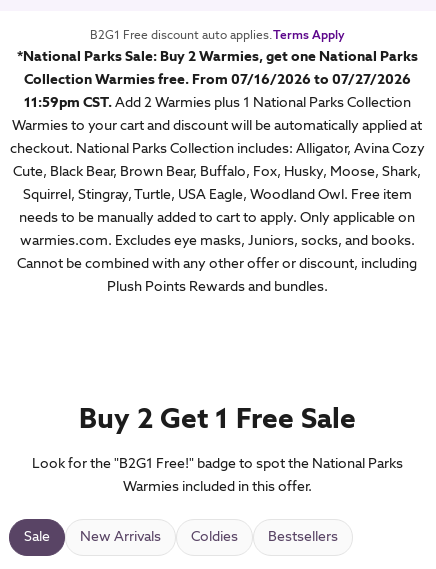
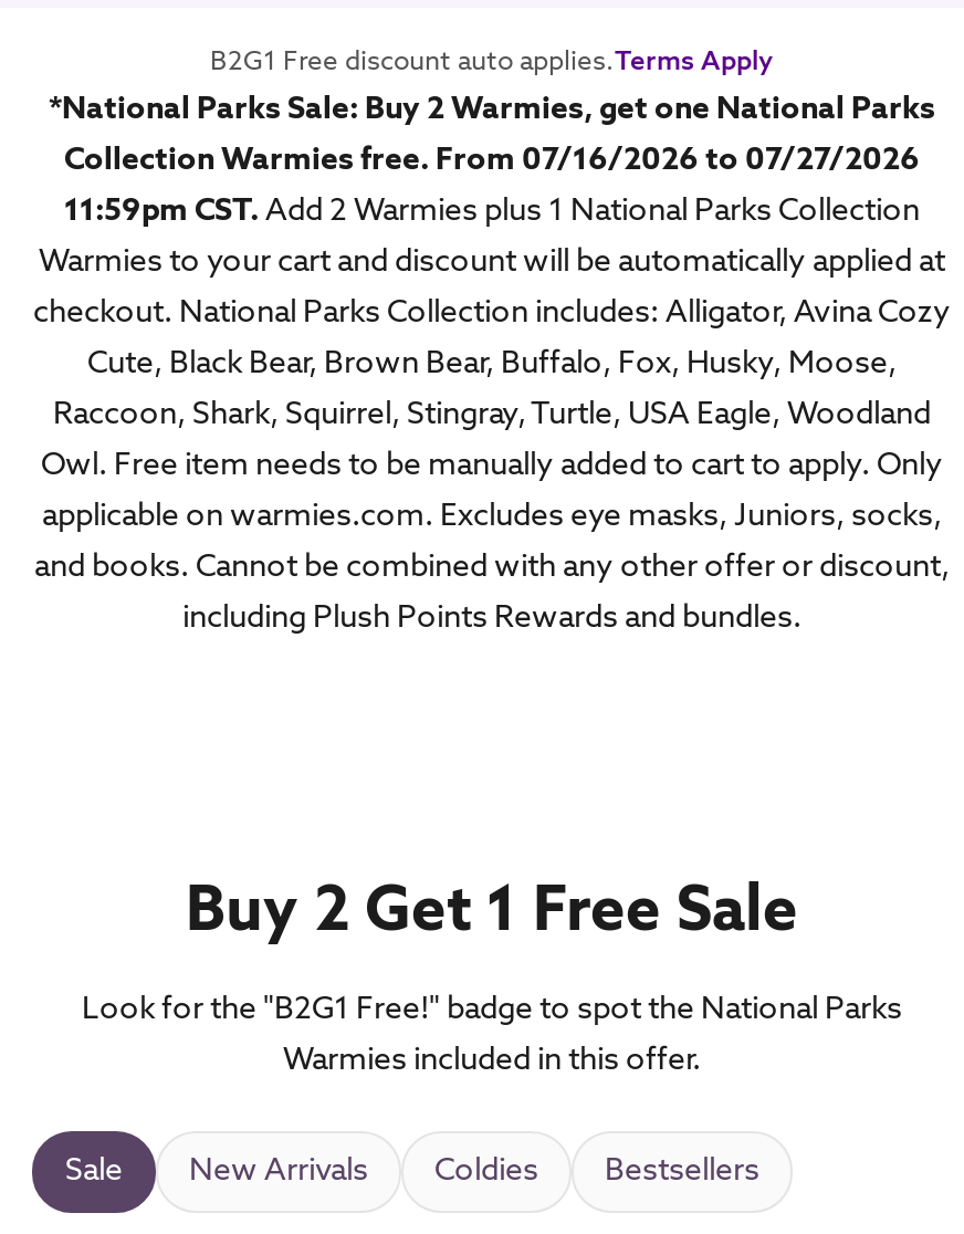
[13,165,421,179] Cute, Black Bear, Brown Bear, Buffalo, Fox, Husky, Moose, Shark, -> [87,349,897,380] Cute, Black Bear, Brown Bear, Buffalo, Fox, Husky, Moose,
[22,188,411,202] Squirrel, Stingray, Turtle, USA Eagle, Woodland Owl. Free item -> [53,400,931,431] Raccoon, Shark, Squirrel, Stingray, Turtle, USA Eagle, Woodland
[19,211,415,225] needs to be manually added to cart to apply. Only applicable on -> [41,451,943,482] Owl. Free item needs to be manually added to cart to apply. Only
[19,234,414,248] warmies.com. Excludes eye masks, Juniors, socks, and books. -> [42,502,942,533] applicable on warmies.com. Excludes eye masks, Juniors, socks,
[17,257,417,271] Cannot be combined with any other offer or discount, including -> [34,552,950,583] and books. Cannot be combined with any other offer or discount,
[106,280,327,294] Plush Points Rewards and bundles. -> [182,603,801,634] including Plush Points Rewards and bundles.

